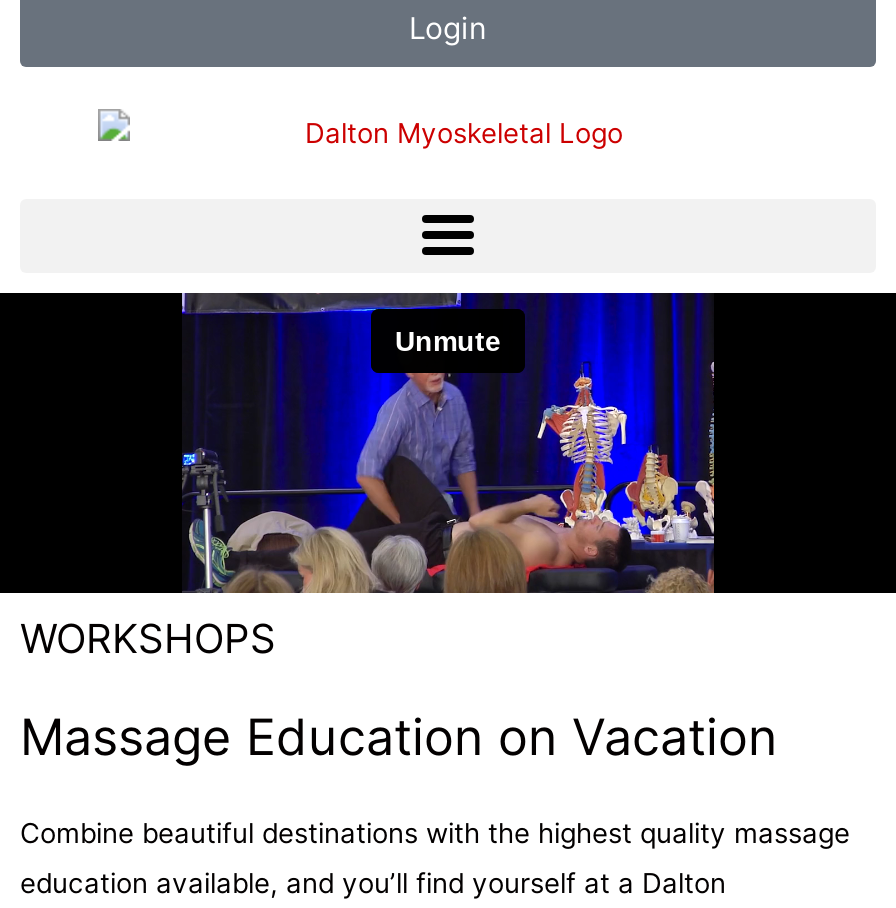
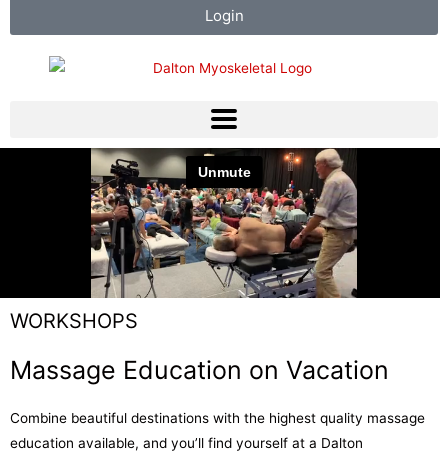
[180,291,716,593] [image] -> [90,147,358,298] [image]

